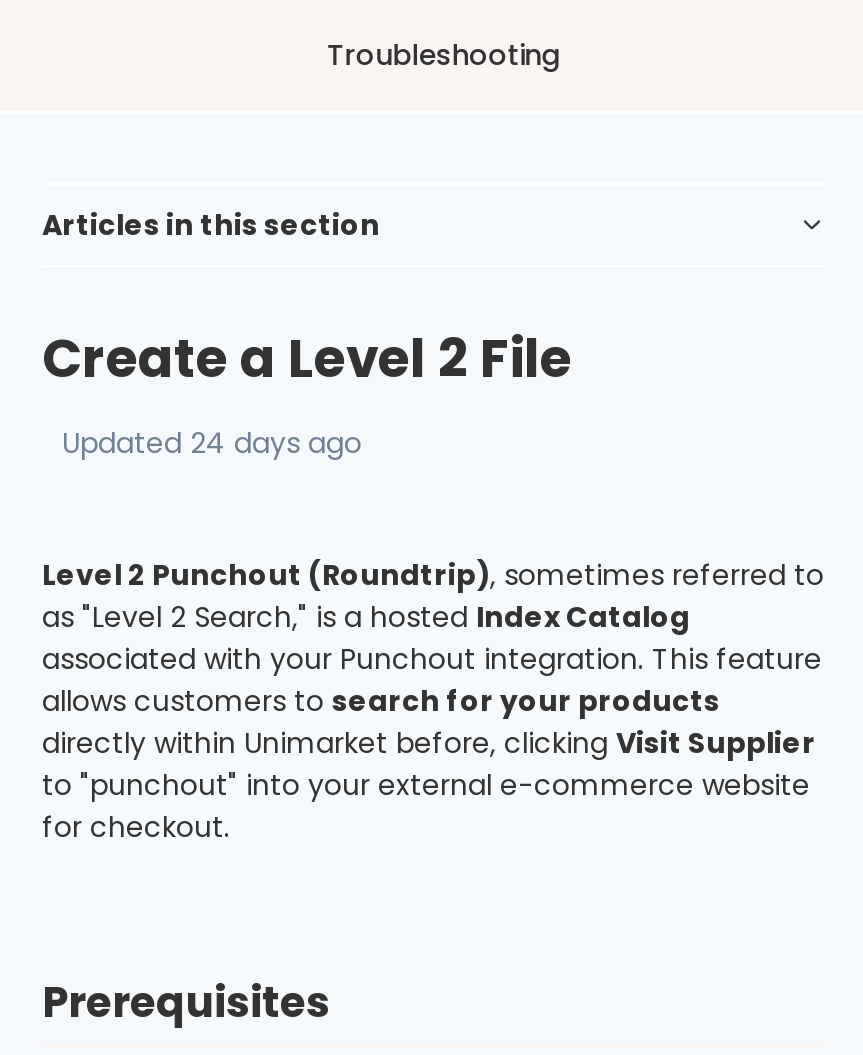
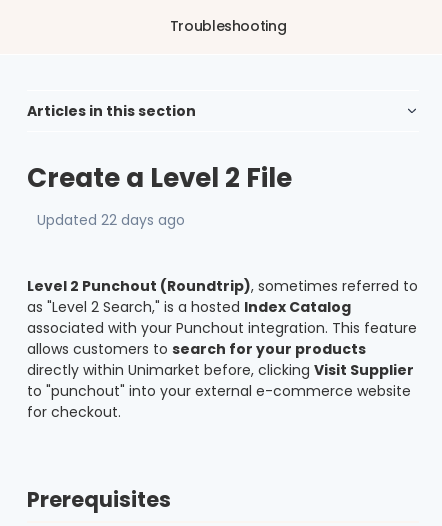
[62,423,362,463] Updated 24 days ago -> [37,210,185,230] Updated 22 days ago

